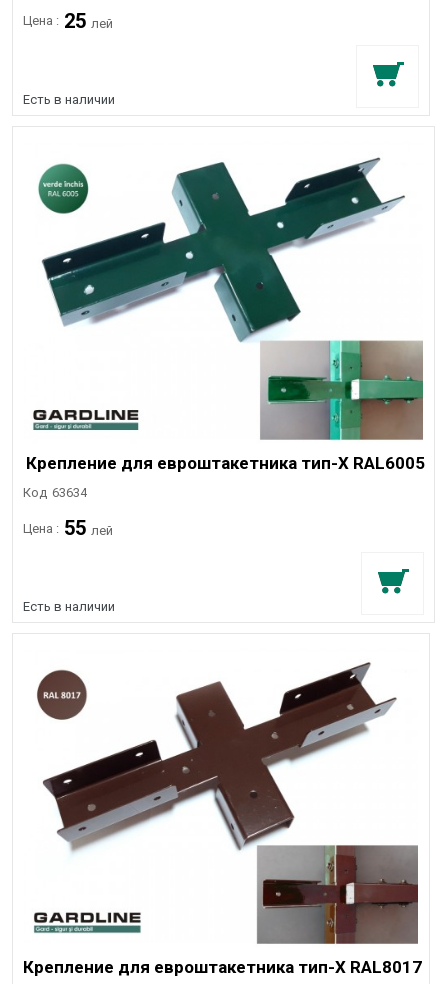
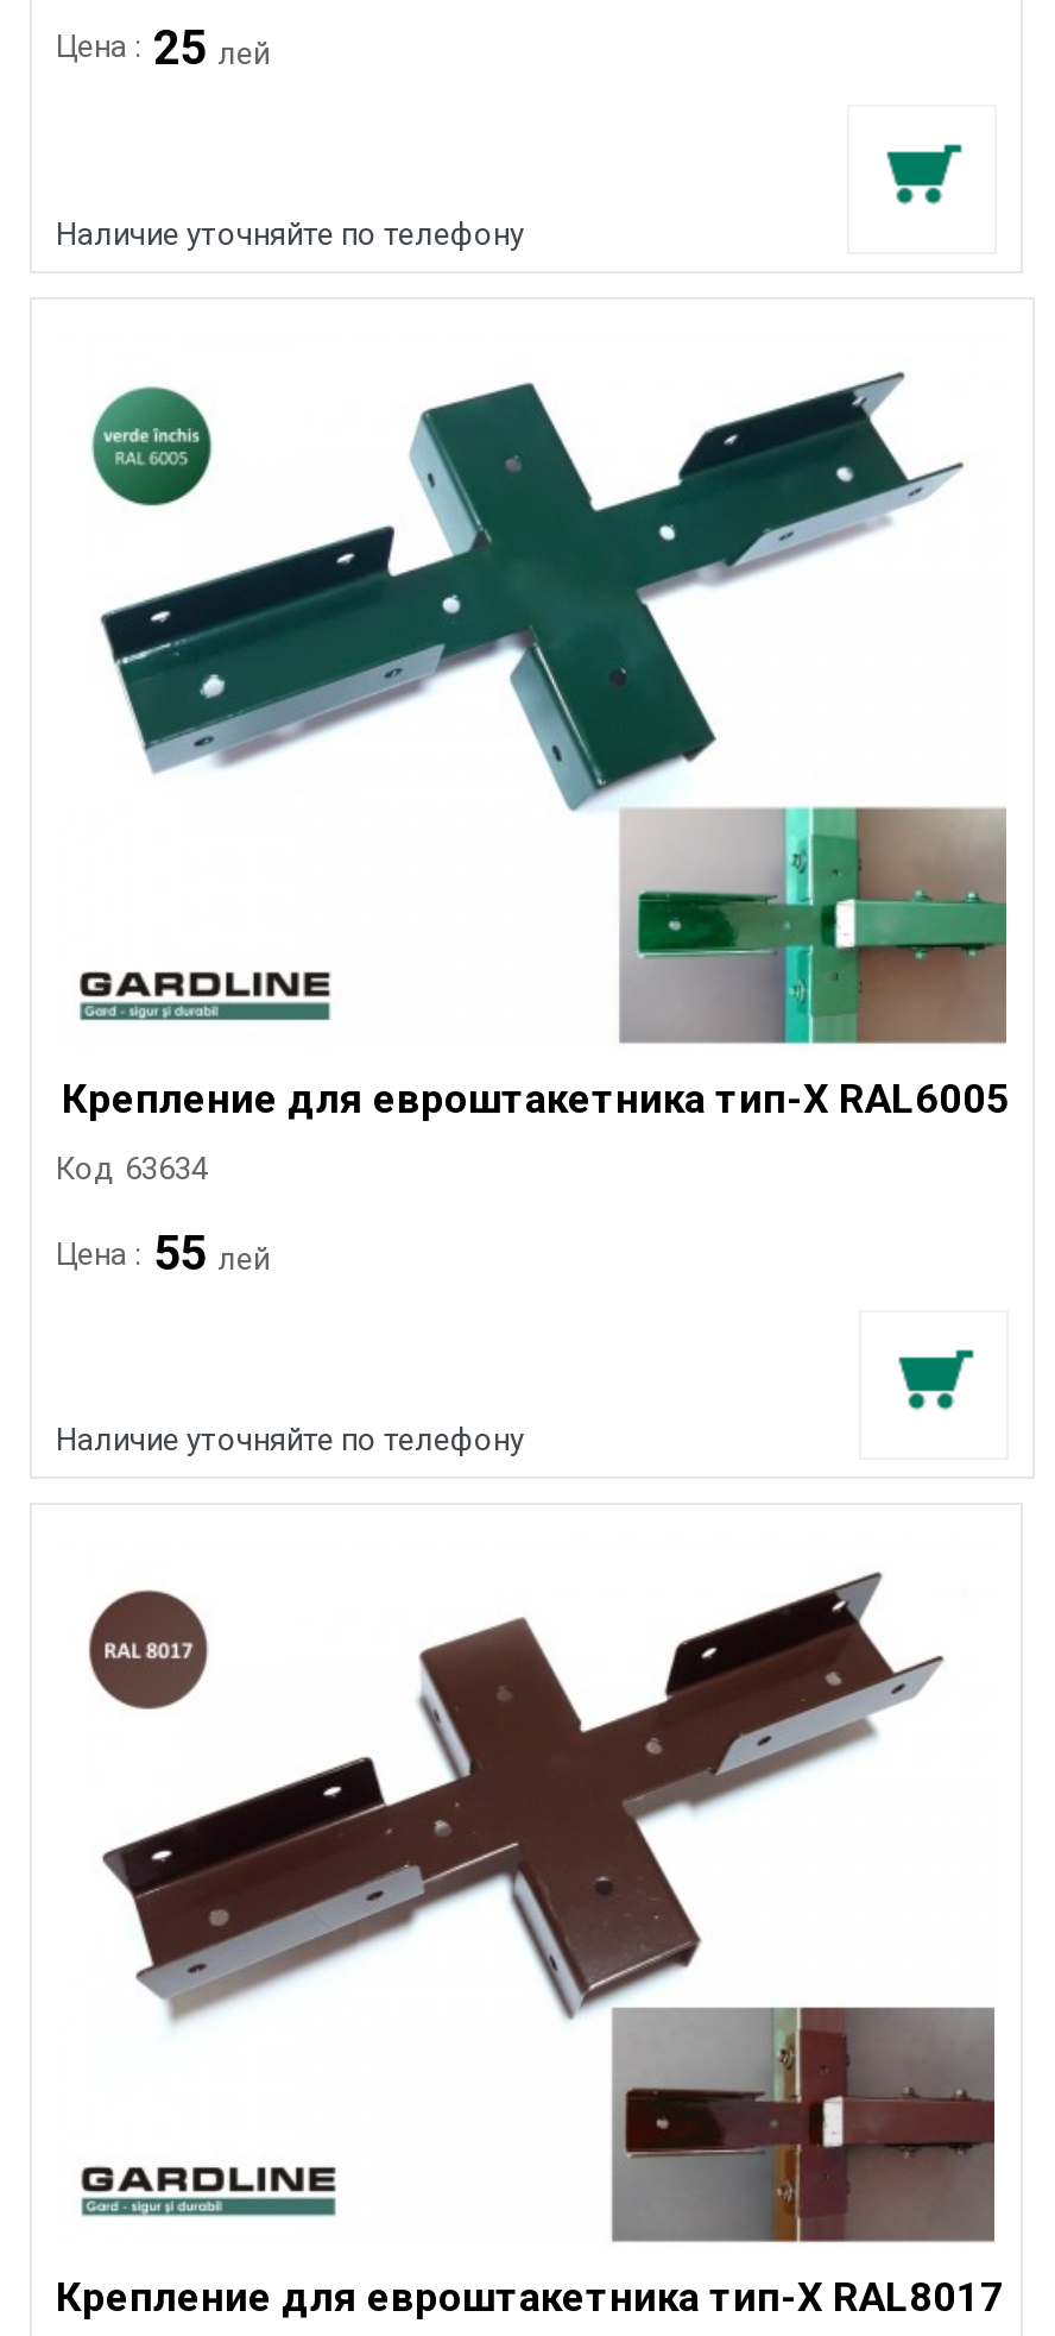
[23,91,115,106] Есть в наличии -> [56,215,524,251] Наличие уточняйте по телефону
[23,599,115,614] Есть в наличии -> [56,1423,524,1458] Наличие уточняйте по телефону

